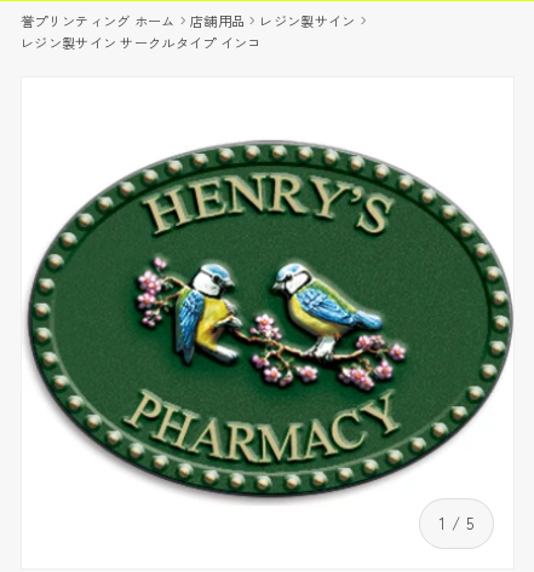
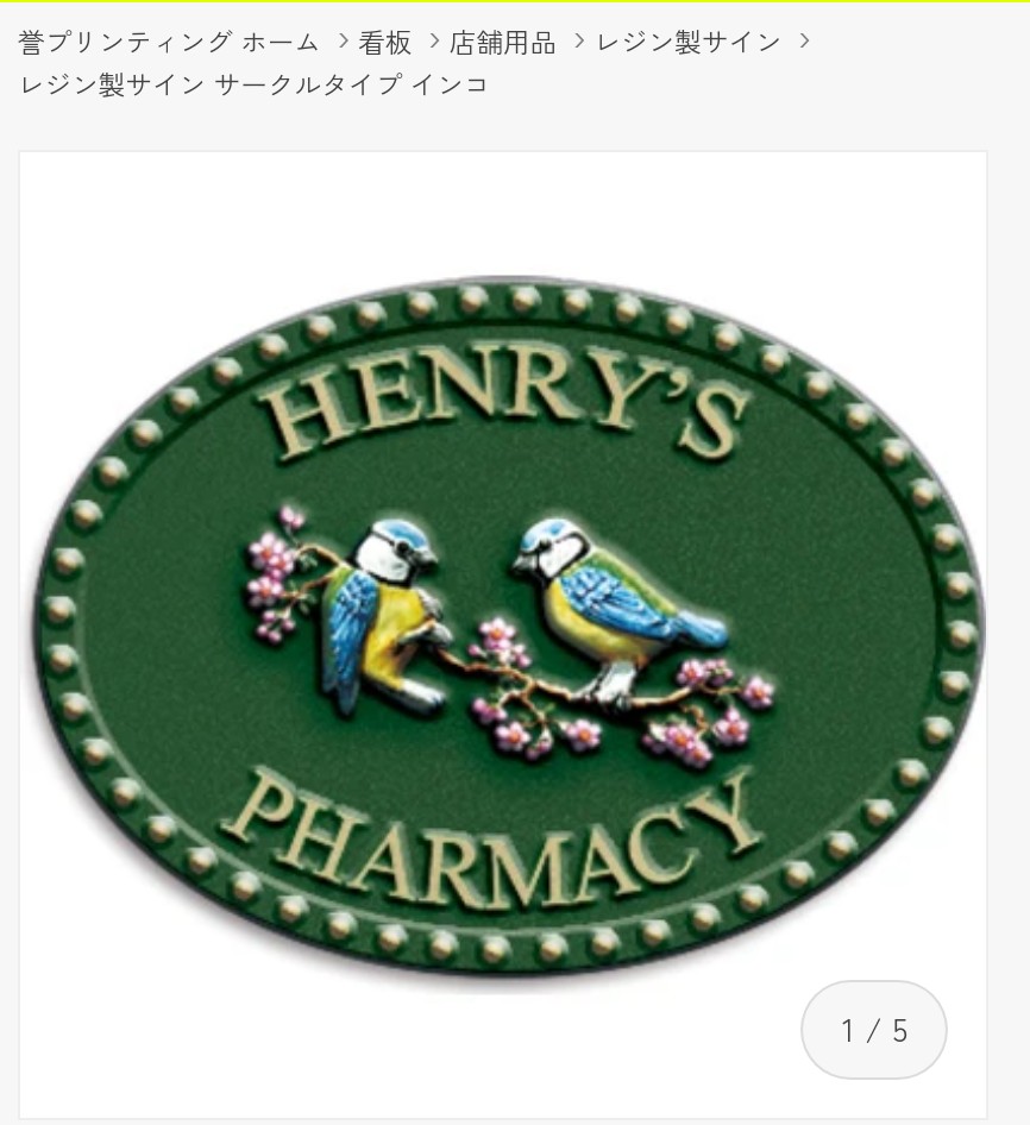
none -> [358,20,420,58] 看板

